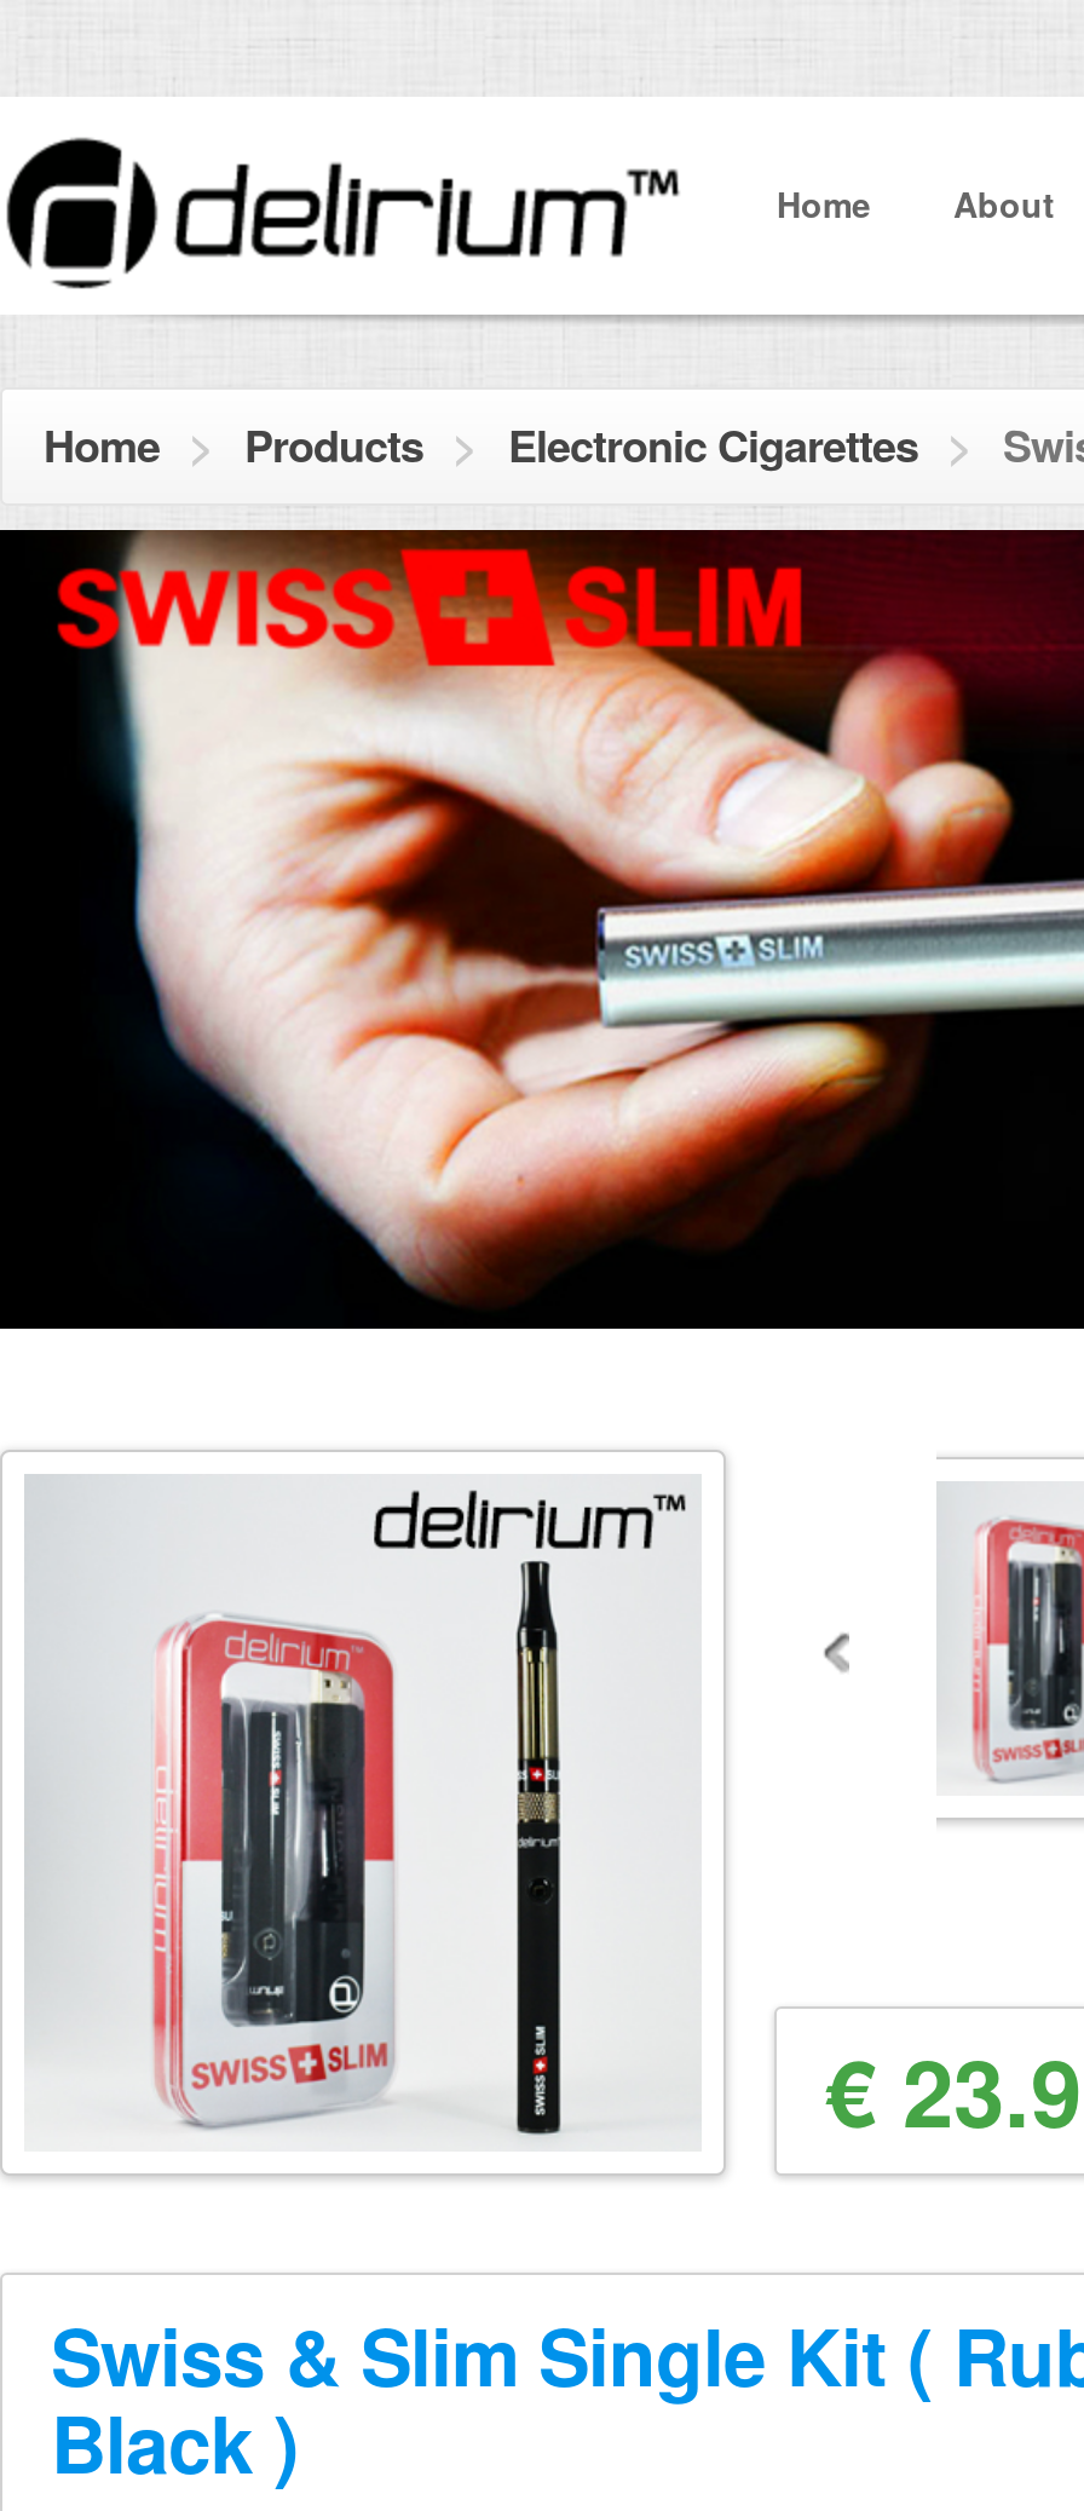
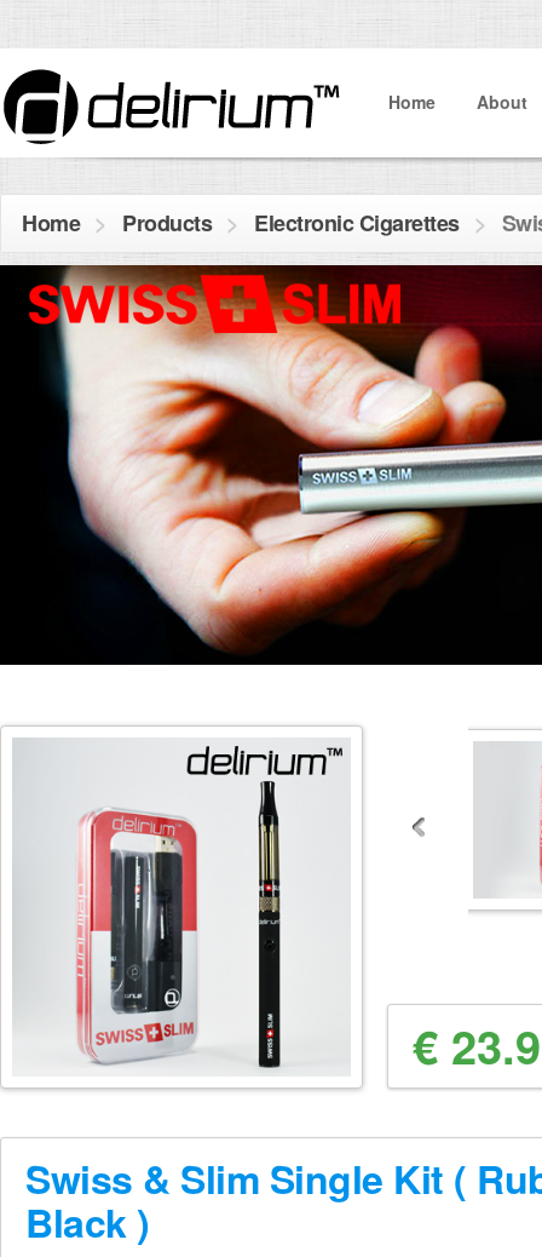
[973,1520,1077,1781] [image] -> none

